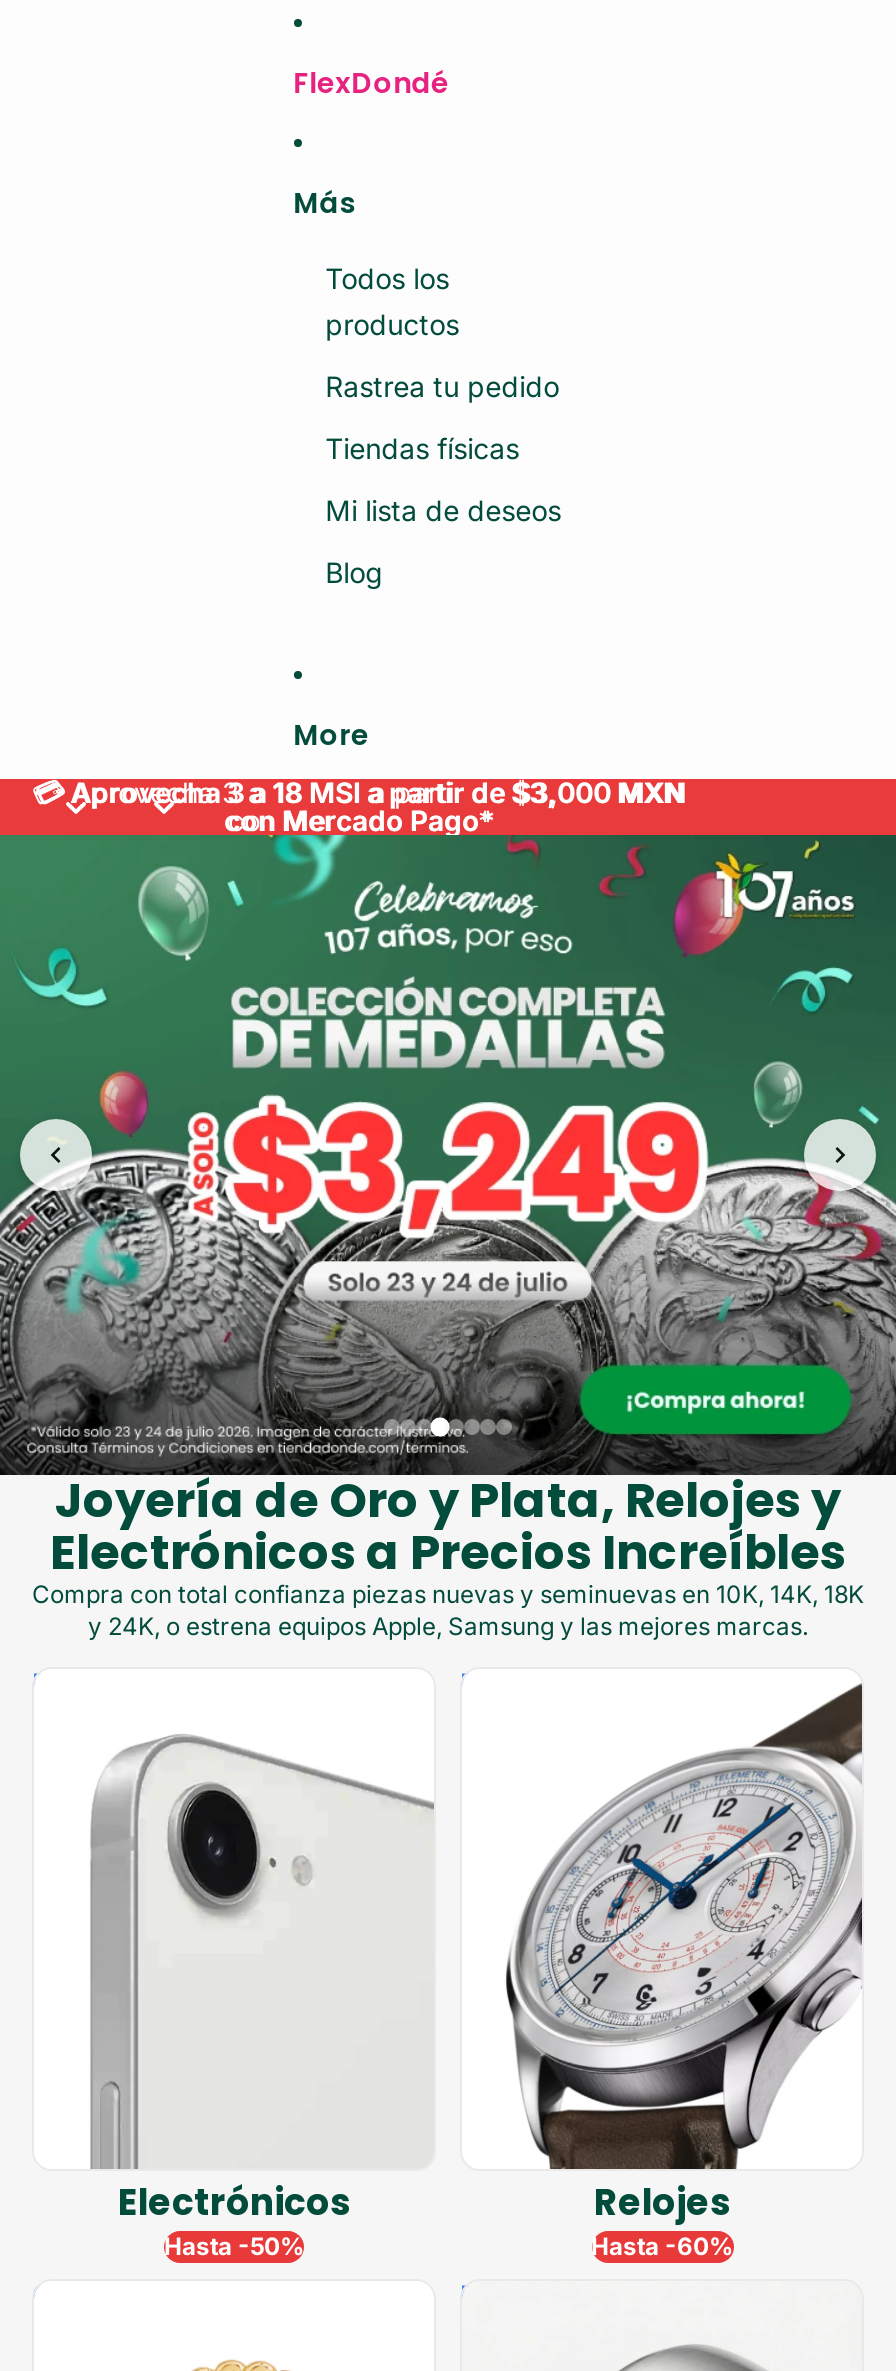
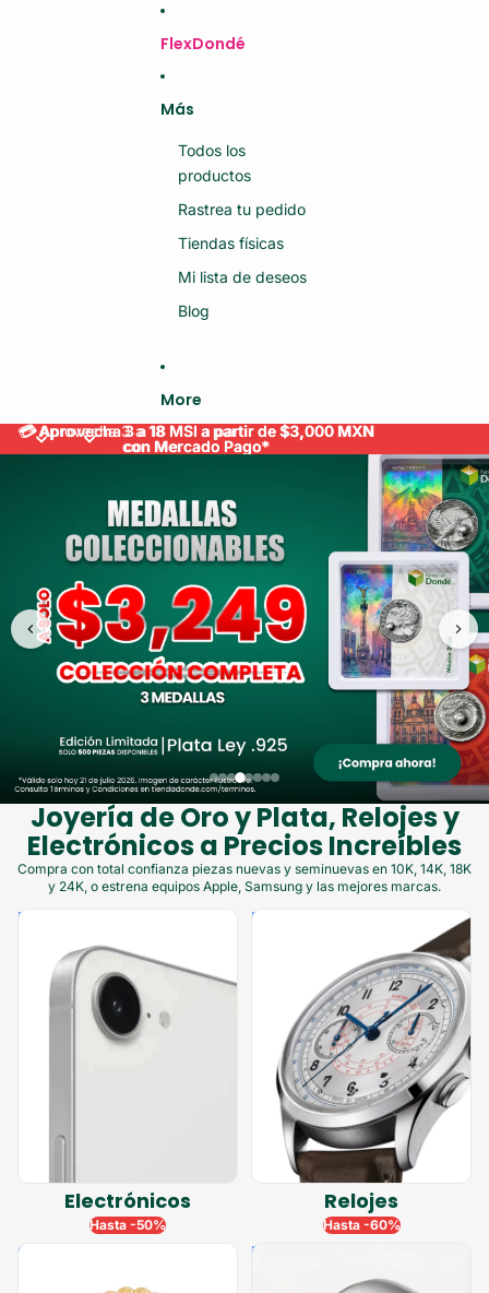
[6,833,890,1475] [image] -> [3,453,486,802] [image]

